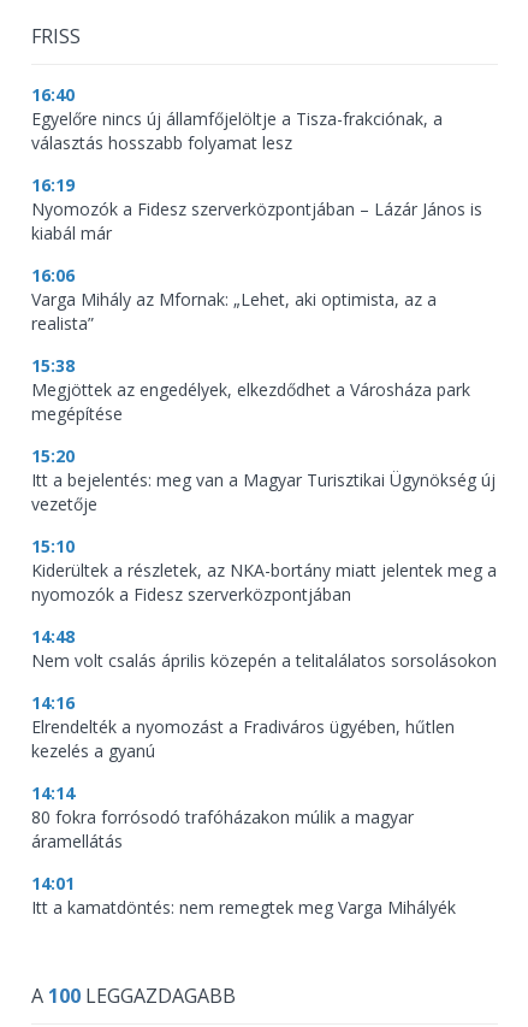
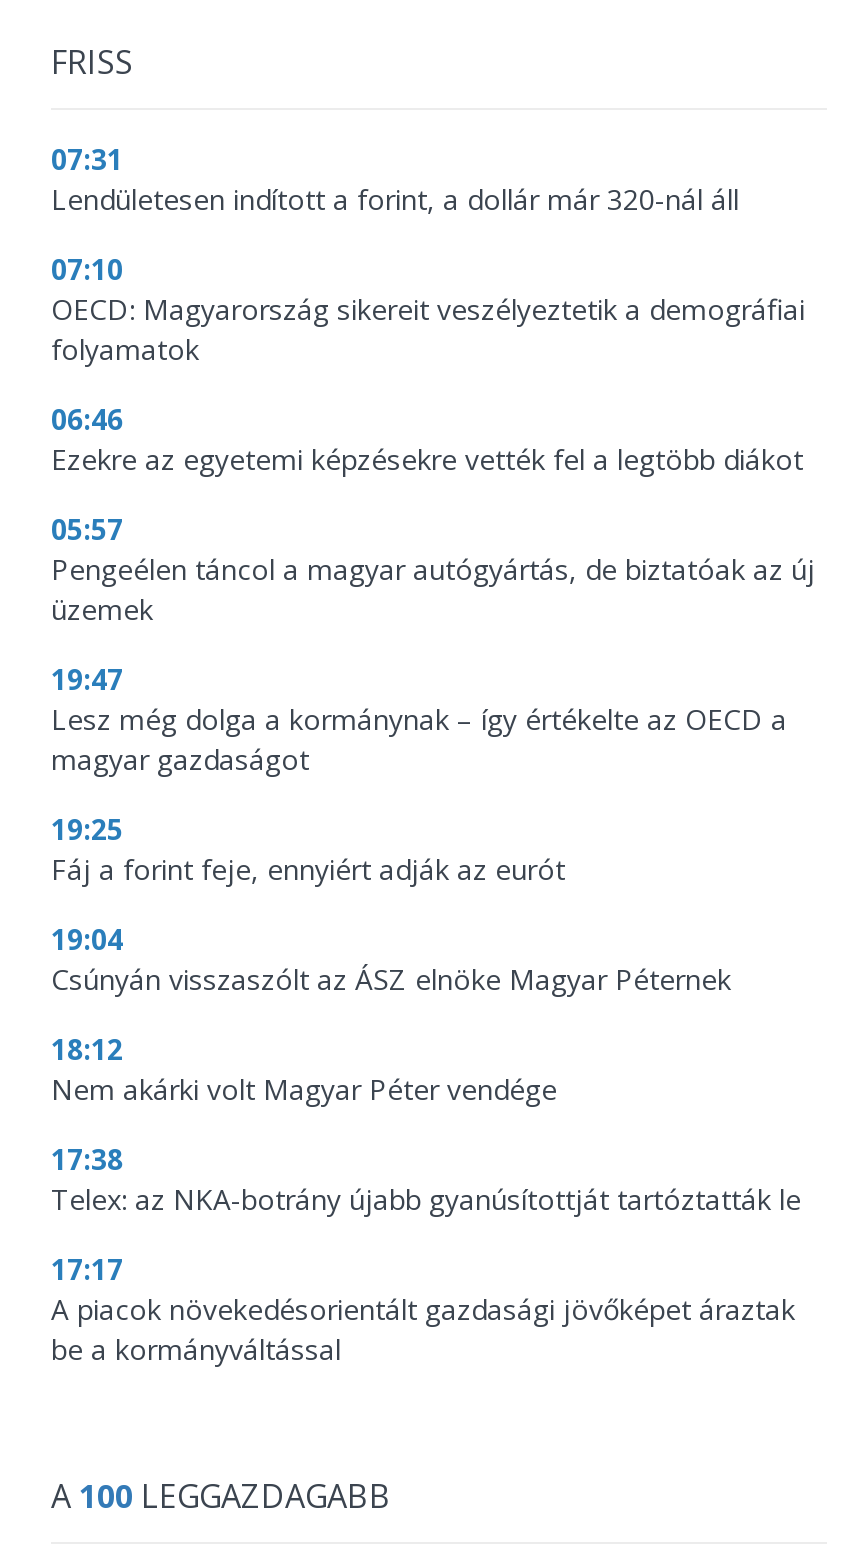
[31,83,443,154] 16:40 | Egyelőre nincs új államfőjelöltje a Tisza-frakciónak, a | választás hosszabb folyamat lesz -> [51,140,739,218] 07:31 | Lendületesen indított a forint, a dollár már 320-nál áll
[31,173,482,244] 16:19 | Nyomozók a Fidesz szerverközpontjában – Lázár János is | kiabál már -> [51,250,805,368] 07:10 | OECD: Magyarország sikereit veszélyeztetik a demográfiai | folyamatok
[31,264,437,335] 16:06 | Varga Mihály az Mfornak: „Lehet, aki optimista, az a | realista” -> [51,400,803,478] 06:46 | Ezekre az egyetemi képzésekre vették fel a legtöbb diákot
[31,354,470,425] 15:38 | Megjöttek az engedélyek, elkezdődhet a Városháza park | megépítése -> [51,510,815,628] 05:57 | Pengeélen táncol a magyar autógyártás, de biztatóak az új | üzemek
[31,444,496,515] 15:20 | Itt a bejelentés: meg van a Magyar Turisztikai Ügynökség új | vezetője -> [51,660,787,778] 19:47 | Lesz még dolga a kormánynak – így értékelte az OECD a | magyar gazdaságot
[31,535,497,606] 15:10 | Kiderültek a részletek, az NKA-bortány miatt jelentek meg a | nyomozók a Fidesz szerverközpontjában -> [51,810,565,888] 19:25 | Fáj a forint feje, ennyiért adják az eurót
[31,625,497,672] 14:48 | Nem volt csalás április közepén a telitalálatos sorsolásokon -> [51,920,731,998] 19:04 | Csúnyán visszaszólt az ÁSZ elnöke Magyar Péternek
[31,691,455,762] 14:16 | Elrendelték a nyomozást a Fradiváros ügyében, hűtlen | kezelés a gyanú -> [51,1030,557,1108] 18:12 | Nem akárki volt Magyar Péter vendége
[31,781,414,852] 14:14 | 80 fokra forrósodó trafóházakon múlik a magyar | áramellátás -> [51,1140,801,1218] 17:38 | Telex: az NKA-botrány újabb gyanúsítottját tartóztatták le
[31,872,456,919] 14:01 | Itt a kamatdöntés: nem remegtek meg Varga Mihályék -> [51,1250,795,1368] 17:17 | A piacok növekedésorientált gazdasági jövőképet áraztak | be a kormányváltással

